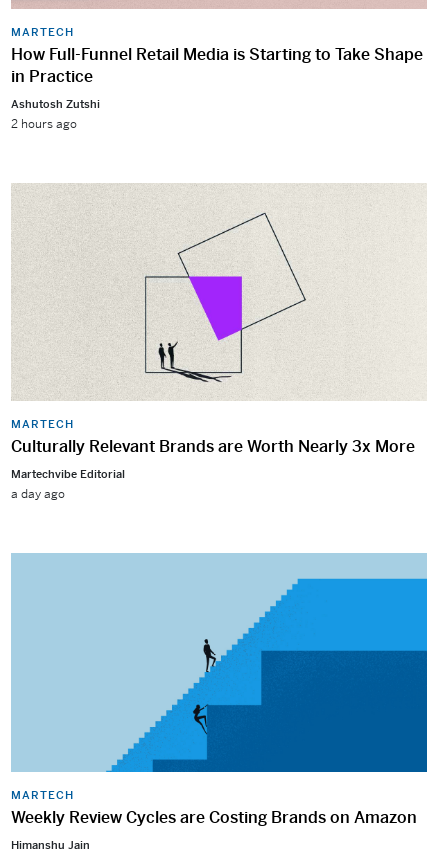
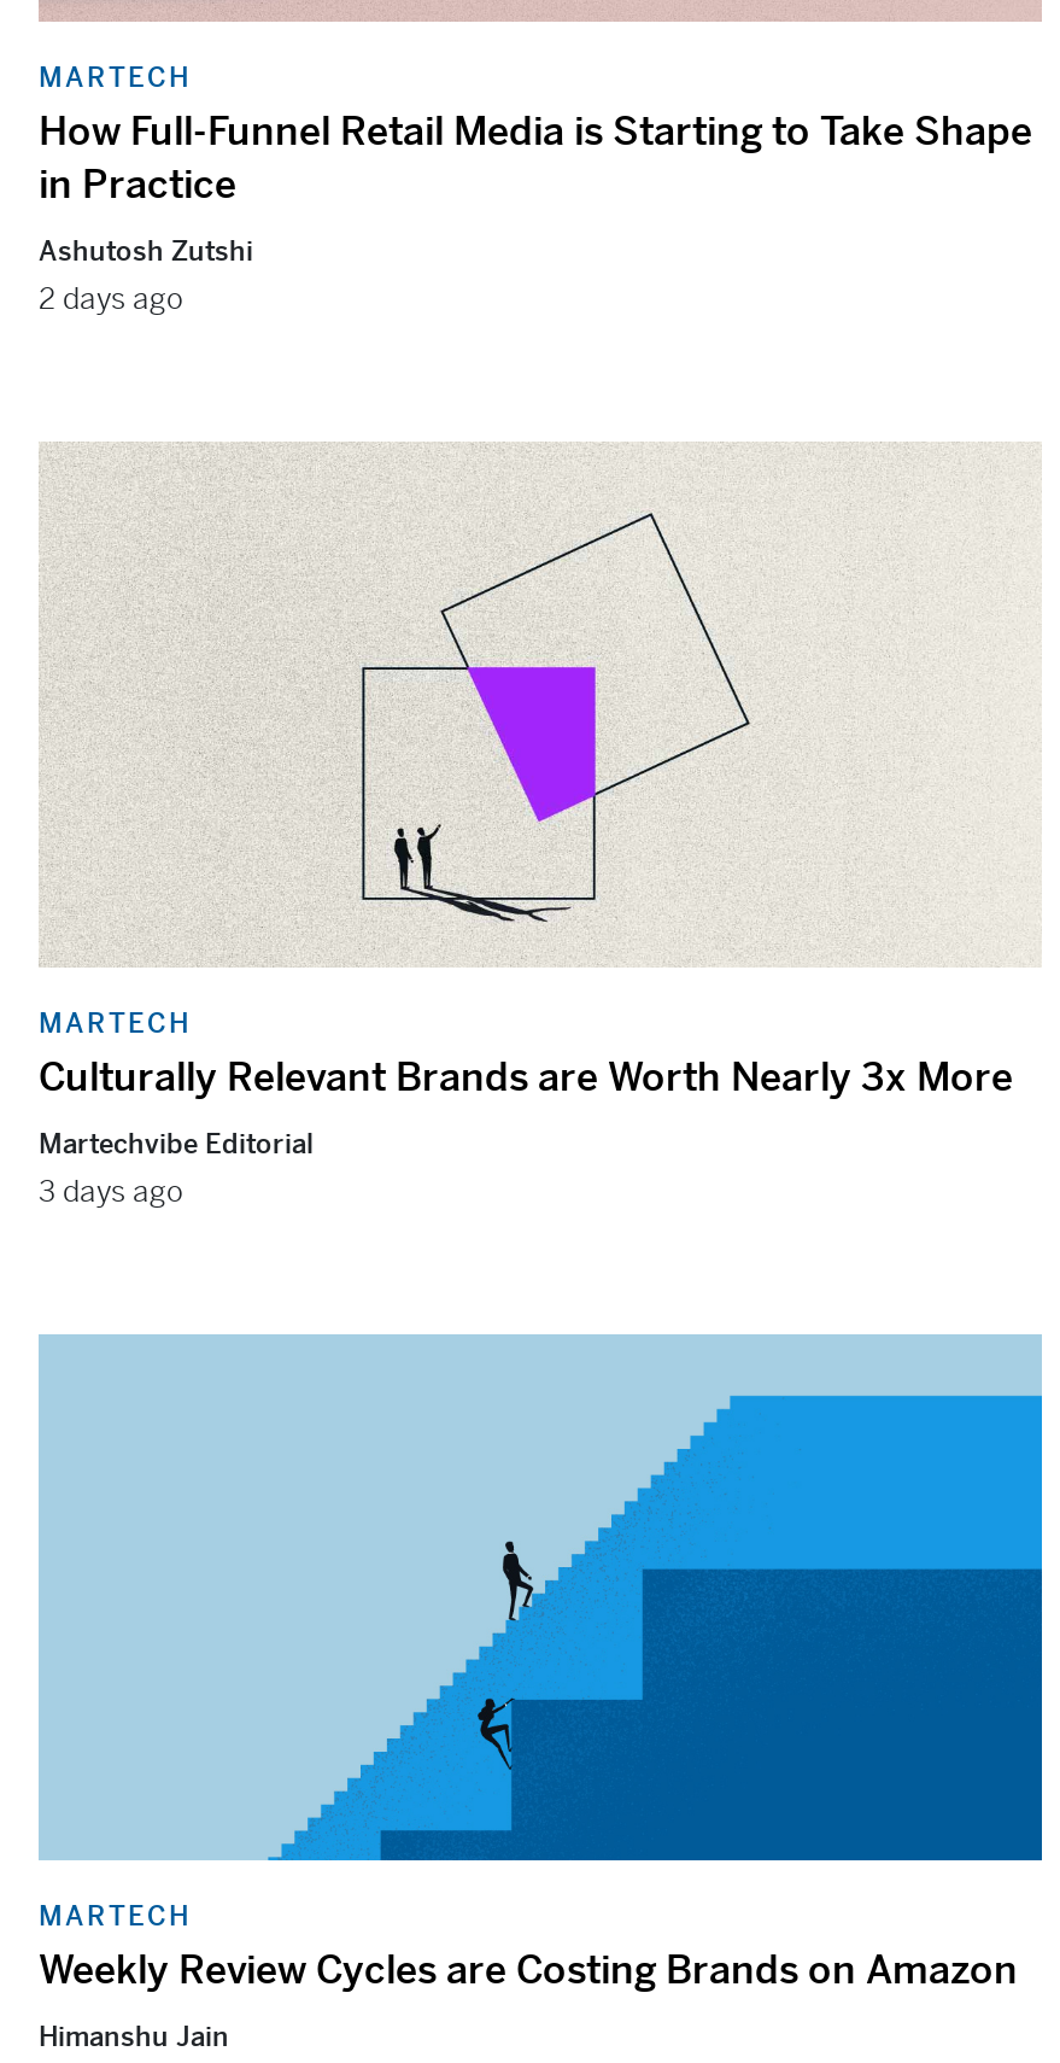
[11,116,77,132] 2 hours ago -> [39,279,183,318] 2 days ago
[11,486,65,502] a day ago -> [39,1173,183,1212] 3 days ago

